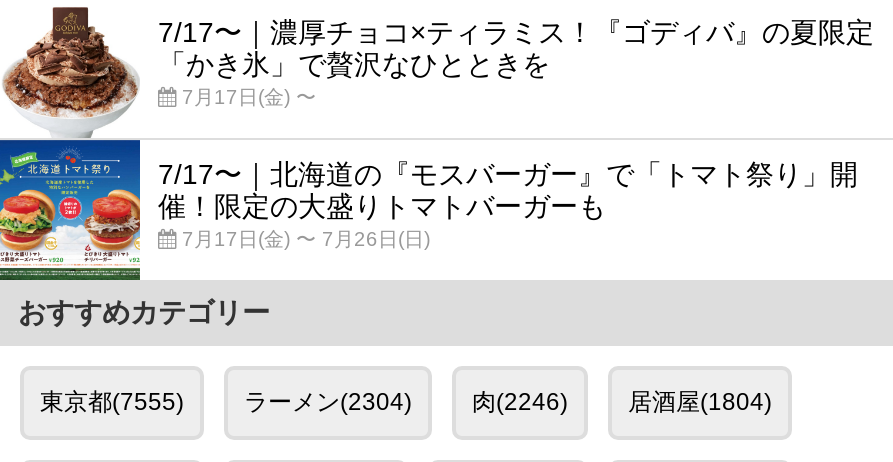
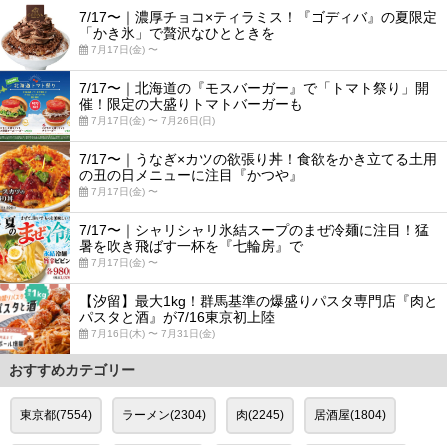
none -> [3,141,438,355] [image] | 7/17〜｜うなぎ×カツの欲張り丼！食欲をかき立てる土用 | の丑の日メニューに注目『かつや』 | 7月17日(金) 〜 | 7/17〜｜シャリシャリ氷結スープのまぜ冷麺に注目！猛 | 暑を吹き飛ばす一杯を『七輪房』で | 7月17日(金) 〜 | 【汐留】最大1kg！群馬基準の爆盛りパスタ専門店『肉と | パスタと酒』が7/16東京初上陸 | 7月16日(木) 〜 7月31日(金)
[40,388,184,416] 東京都(7555) -> [20,408,92,422] 東京都(7554)
[472,388,568,416] 肉(2246) -> [236,408,284,422] 肉(2245)

